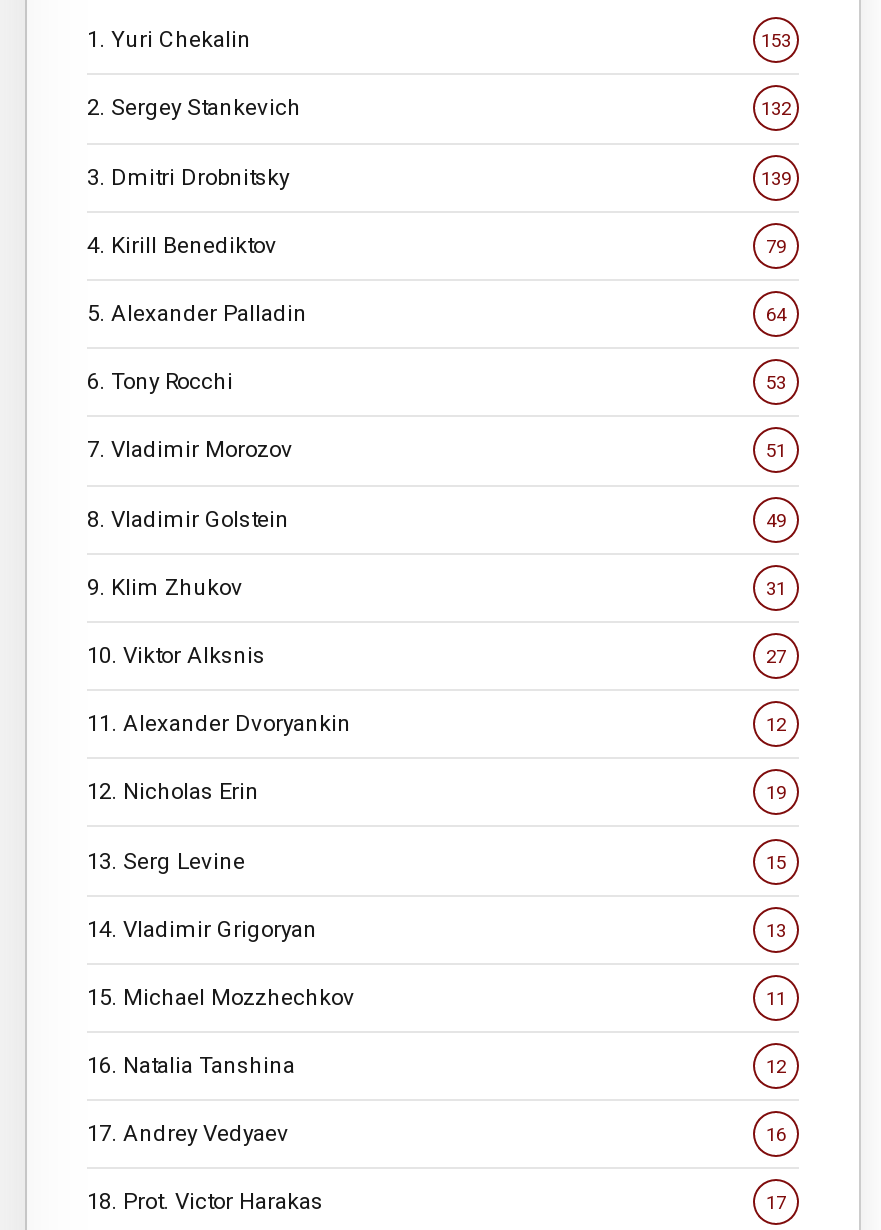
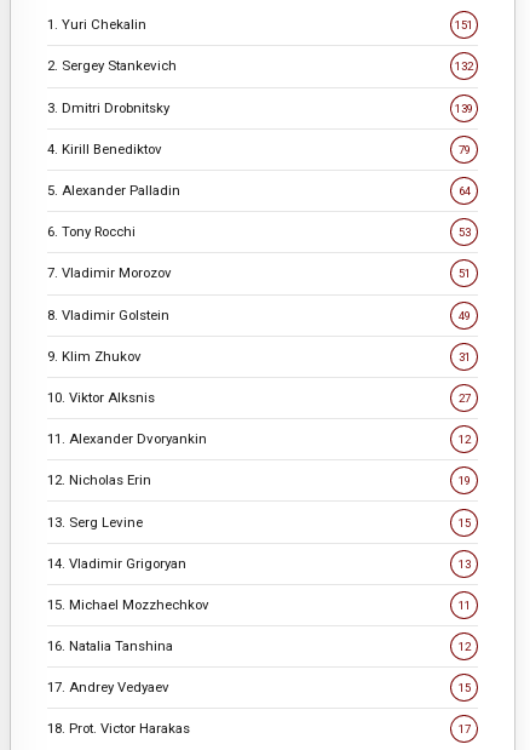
[761,30,791,52] 153 -> [455,19,473,32] 151
[766,1124,786,1146] 16 -> [458,681,470,695] 15

